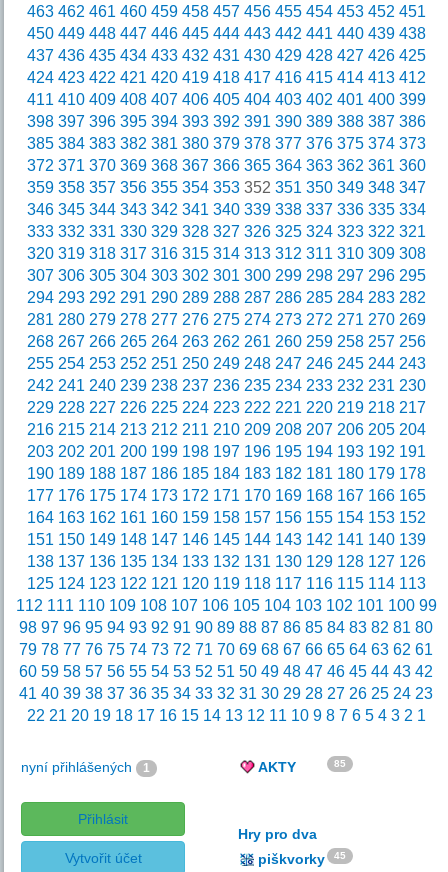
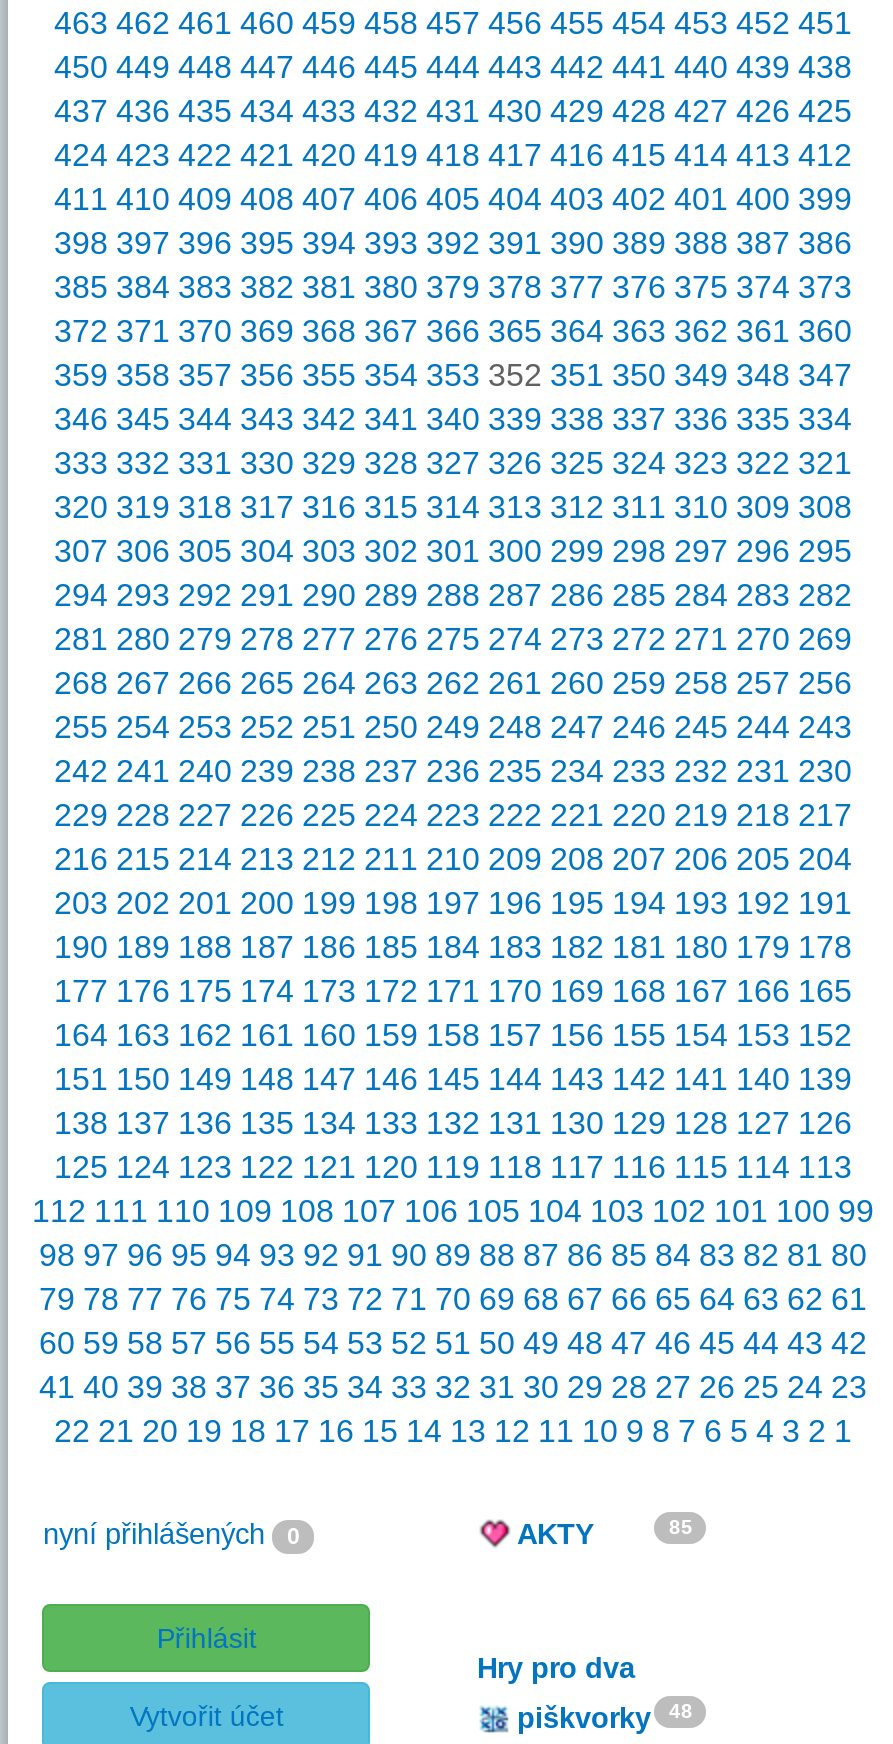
[21,759,150,775] nyní přihlášených 1 -> [43,1518,301,1550] nyní přihlášených 0
[258,850,346,867] piškvorky 45 -> [517,1700,693,1734] piškvorky 48

